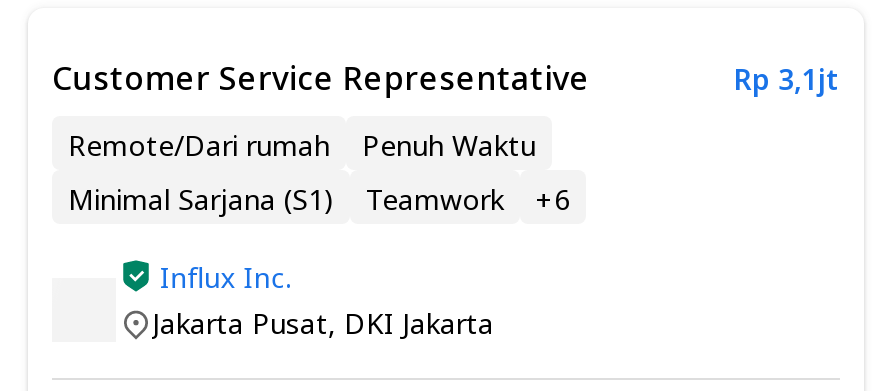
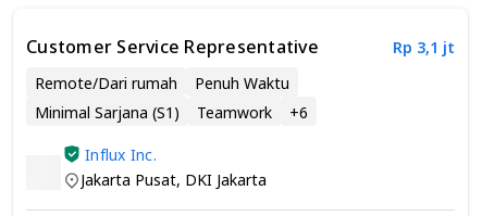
[734,59,840,97] Rp 3,1jt -> [393,36,455,57] Rp 3,1 jt

